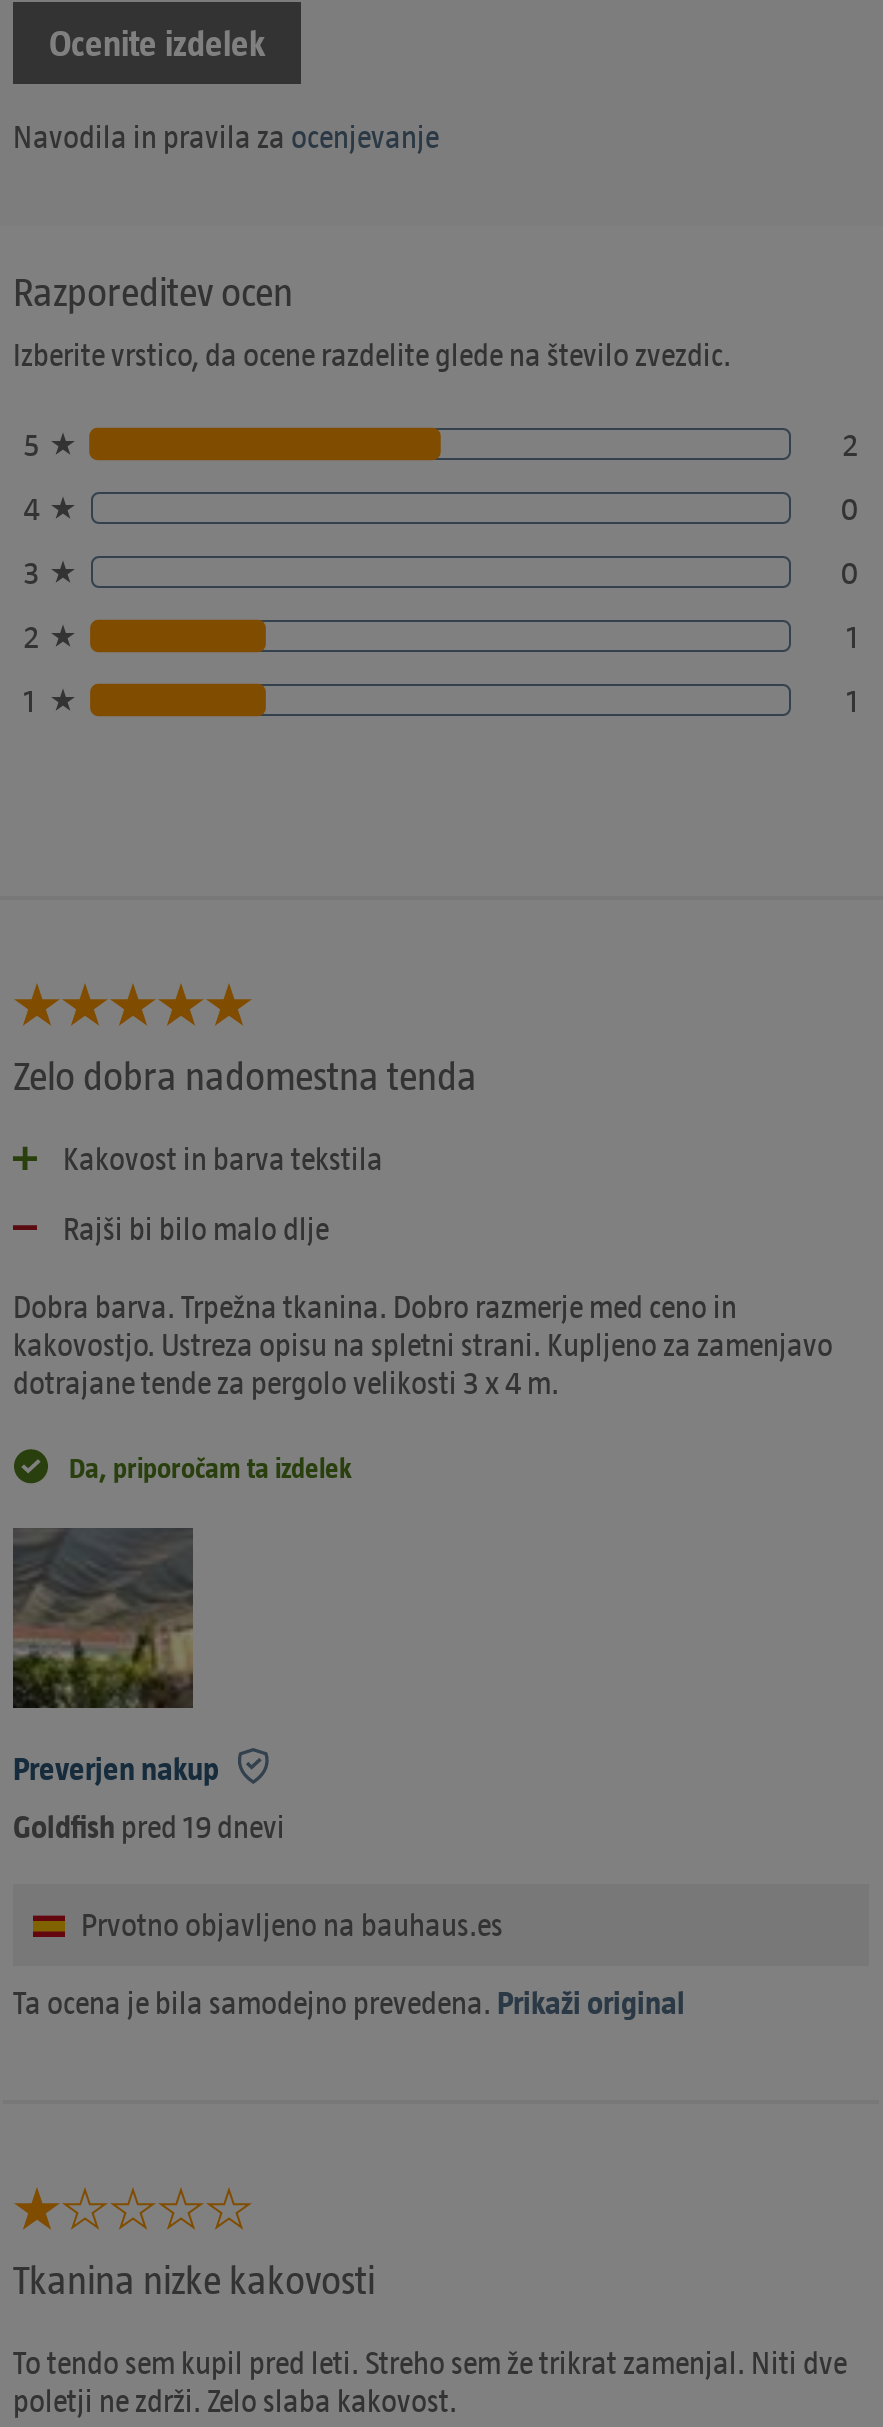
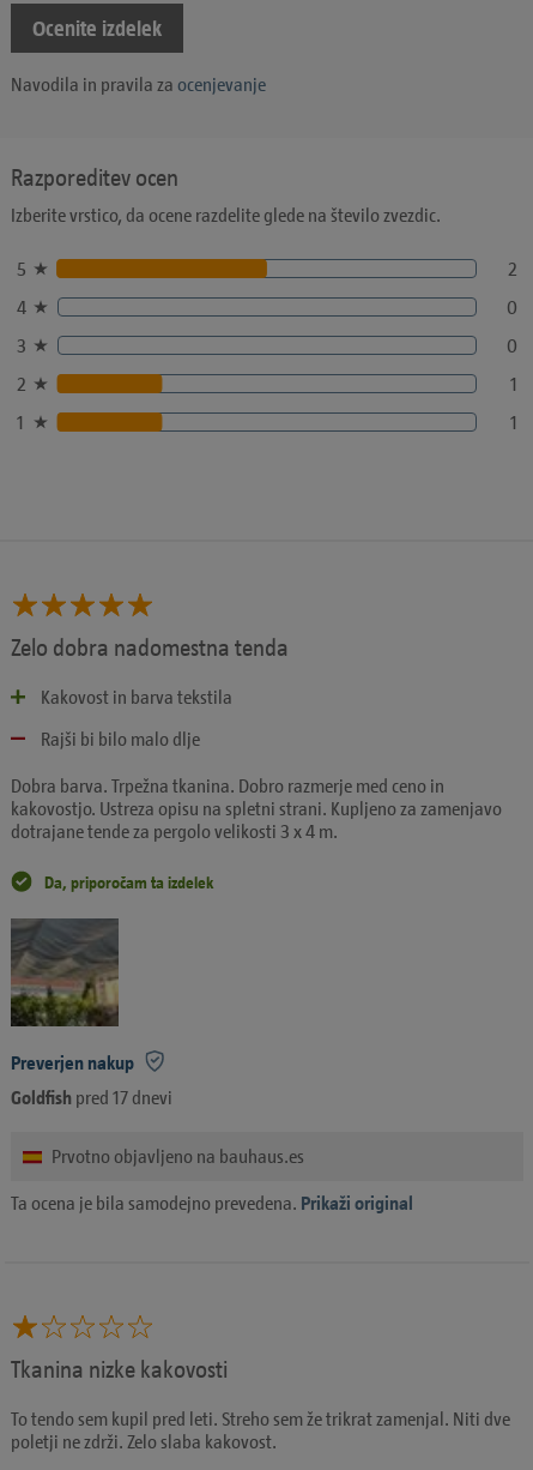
[13,1807,285,1845] Goldfish pred 19 dnevi -> [11,1085,172,1108] Goldfish pred 17 dnevi

